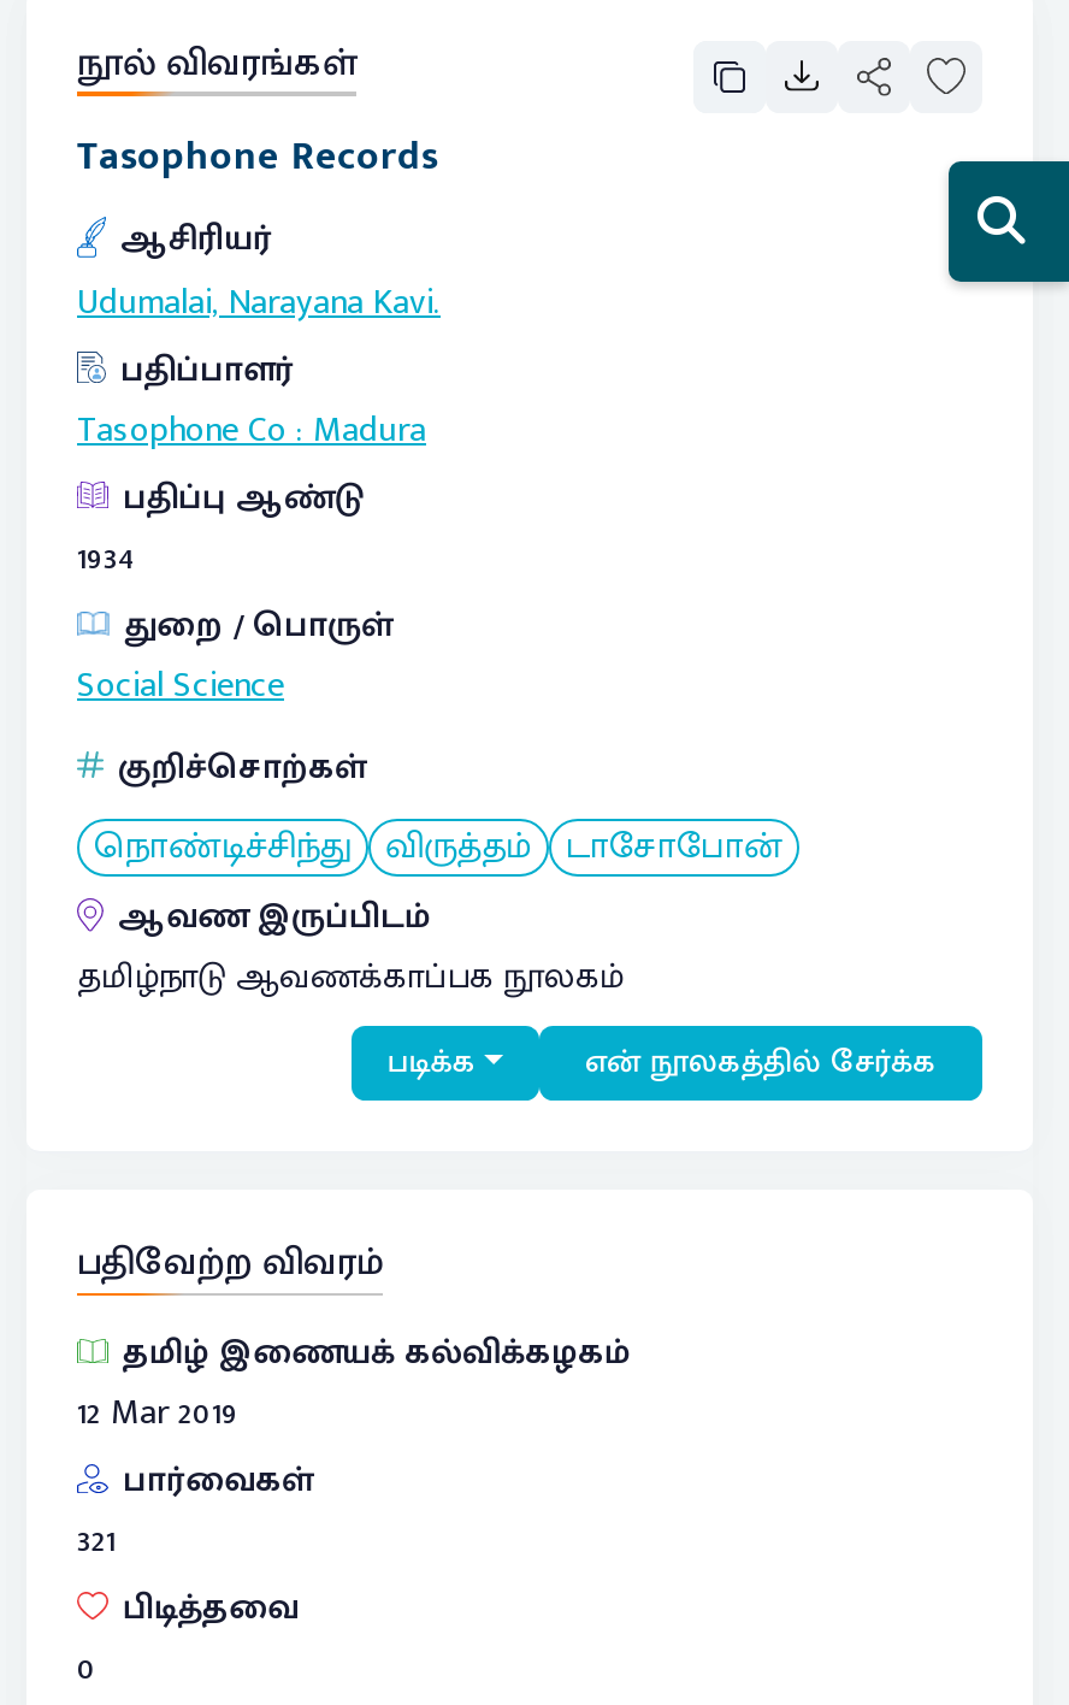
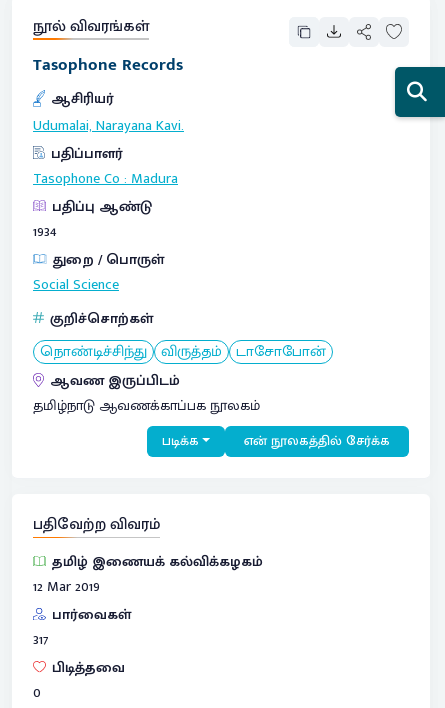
[77,1512,116,1570] 321 -> [33,628,48,652] 317

